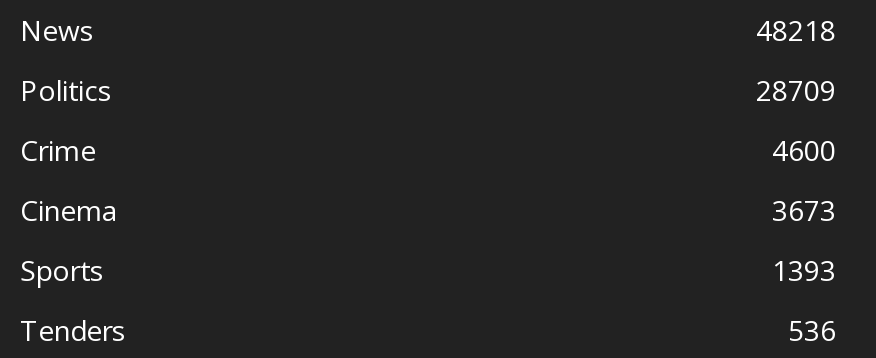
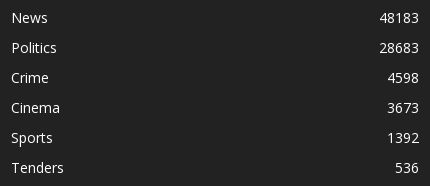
[756,12,836,50] 48218 -> [379,8,419,27] 48183
[756,72,836,110] 28709 -> [379,38,419,57] 28683
[772,132,836,170] 4600 -> [387,68,419,87] 4598
[772,252,836,290] 1393 -> [387,128,419,147] 1392

